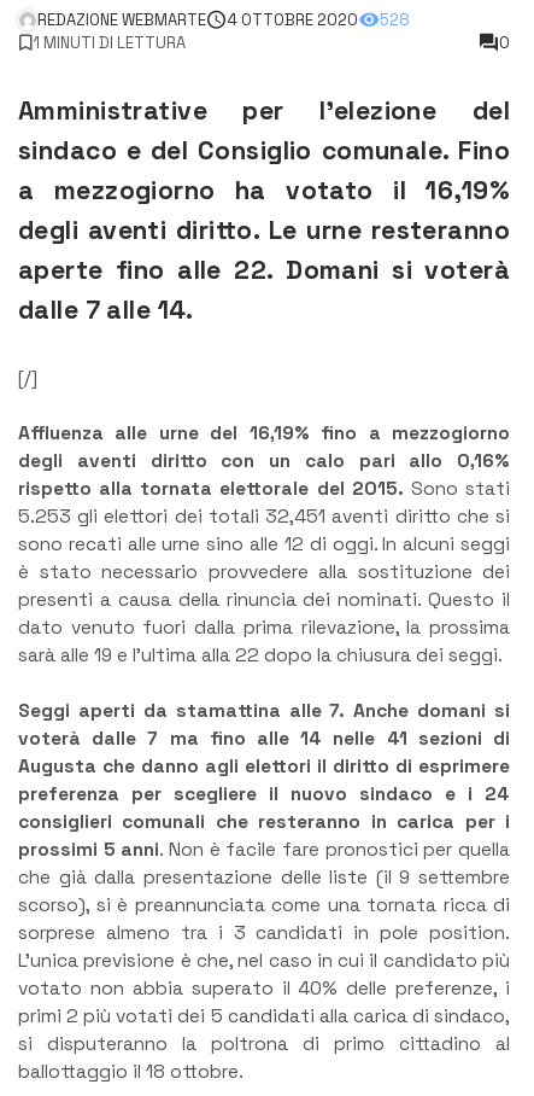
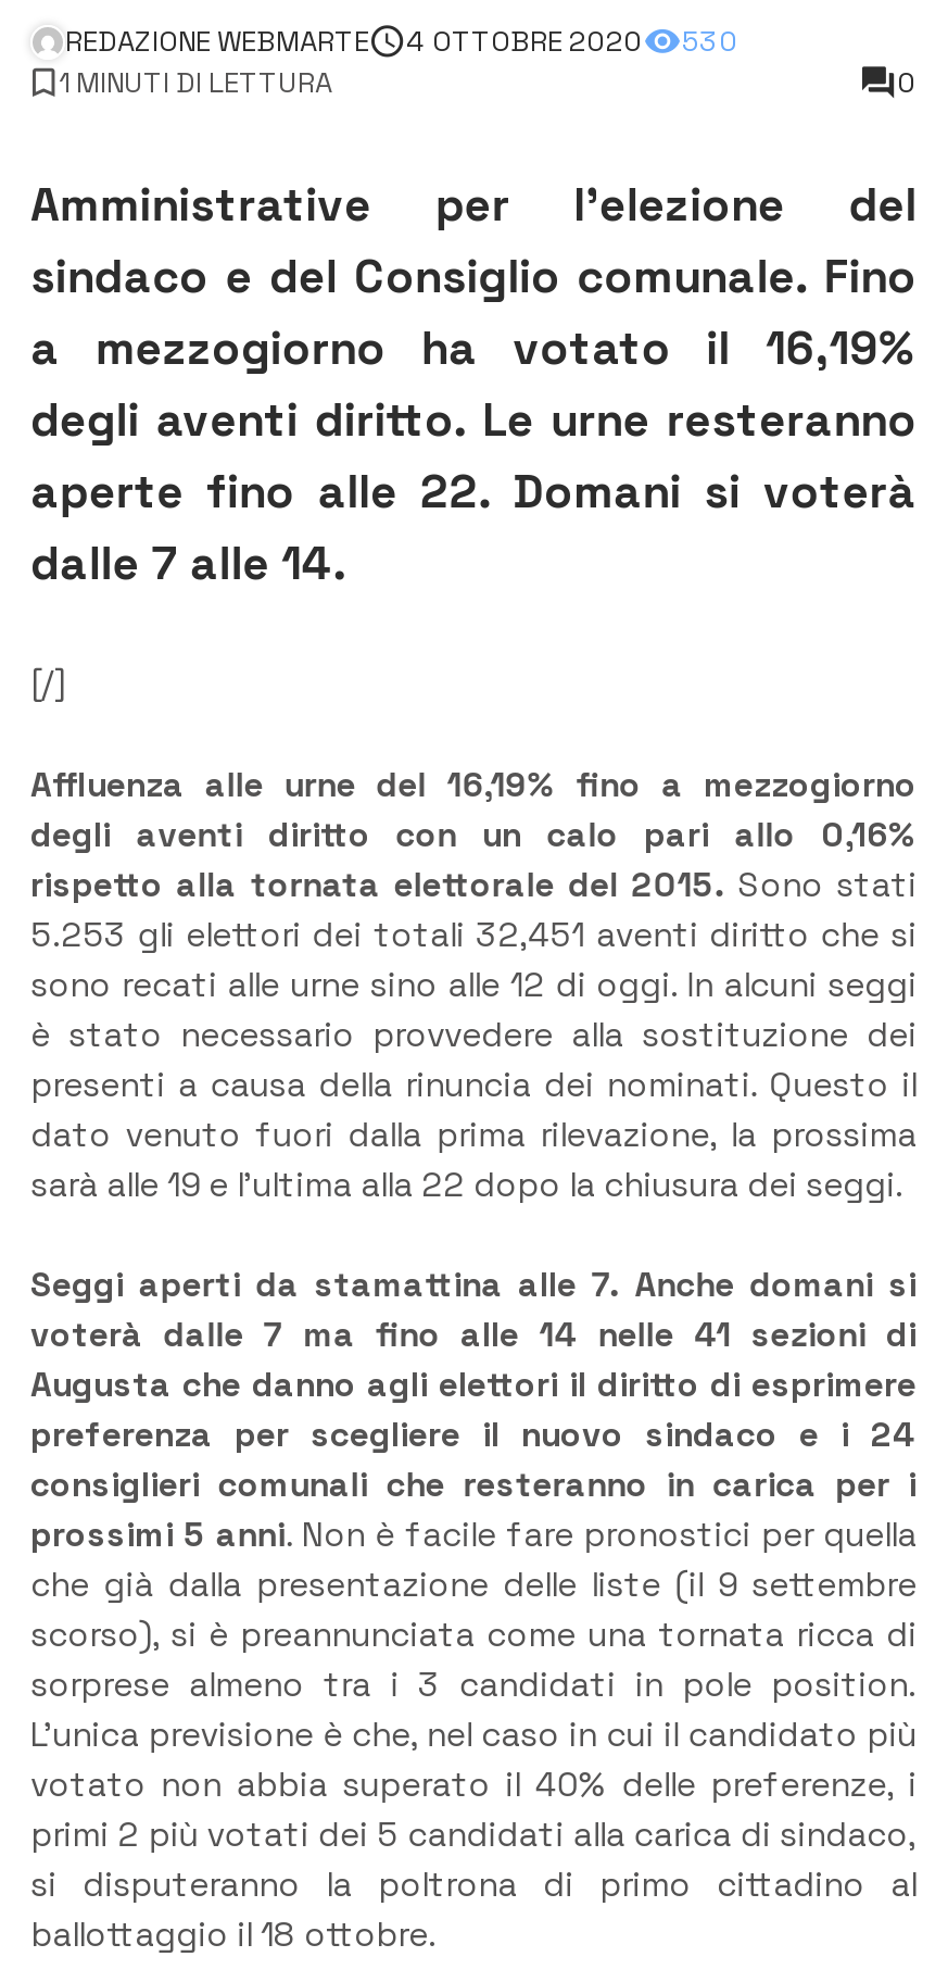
[37,10,410,31] REDAZIONE WEBMARTE 4 OTTOBRE 2020 528 -> [65,24,738,61] REDAZIONE WEBMARTE 4 OTTOBRE 2020 530

